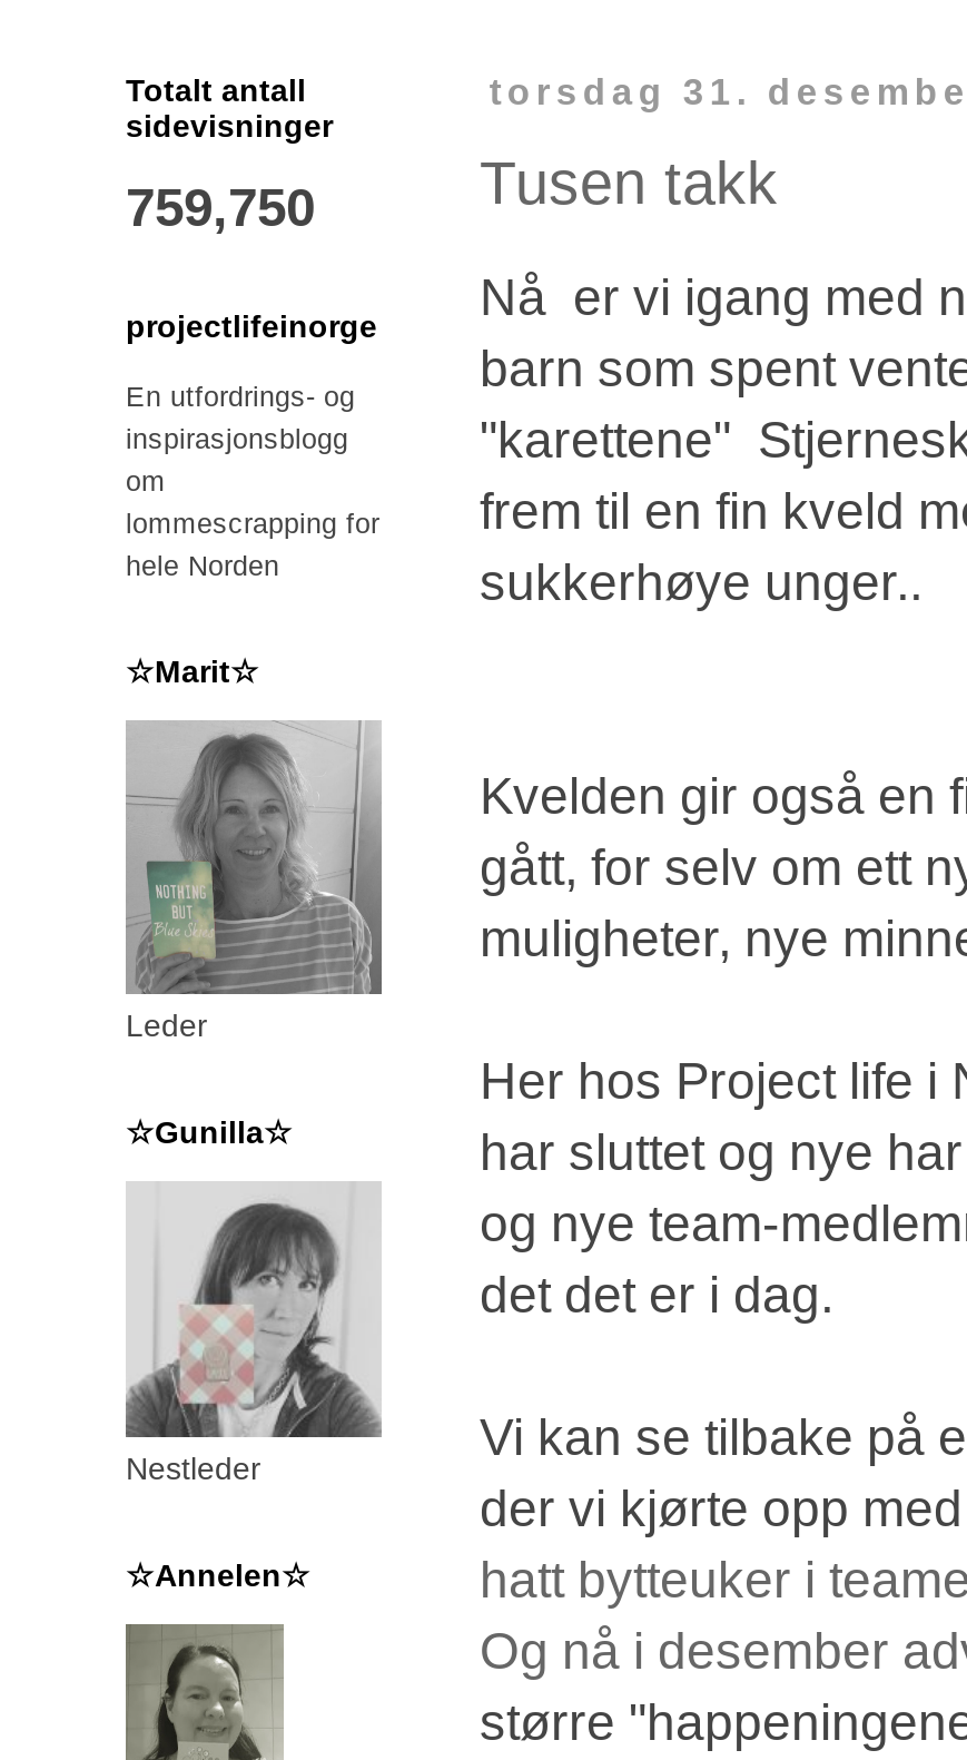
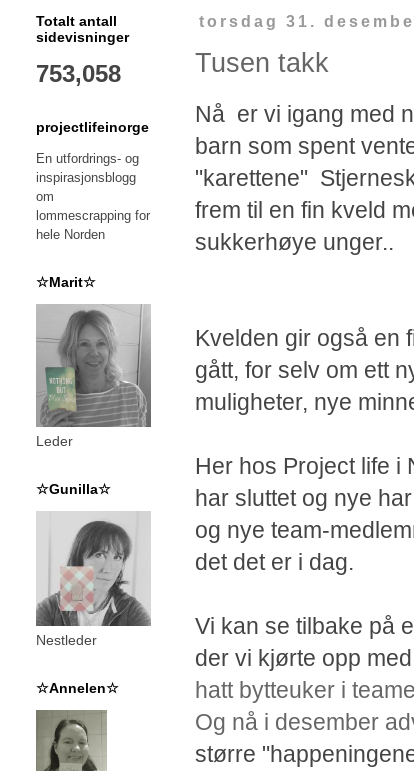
[126,177,315,237] 759,750 -> [36,60,121,87] 753,058

